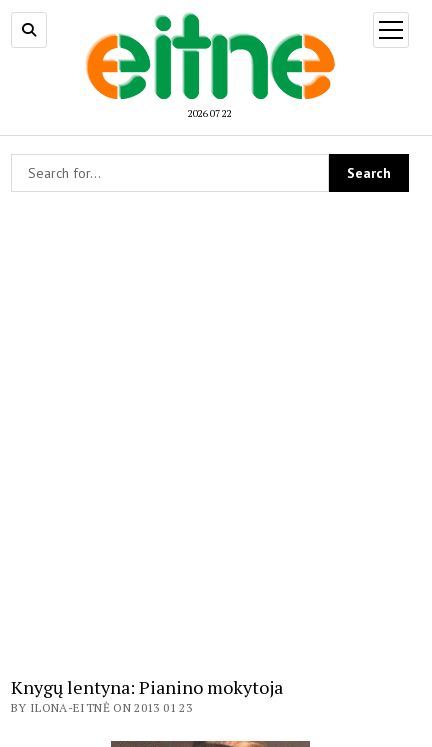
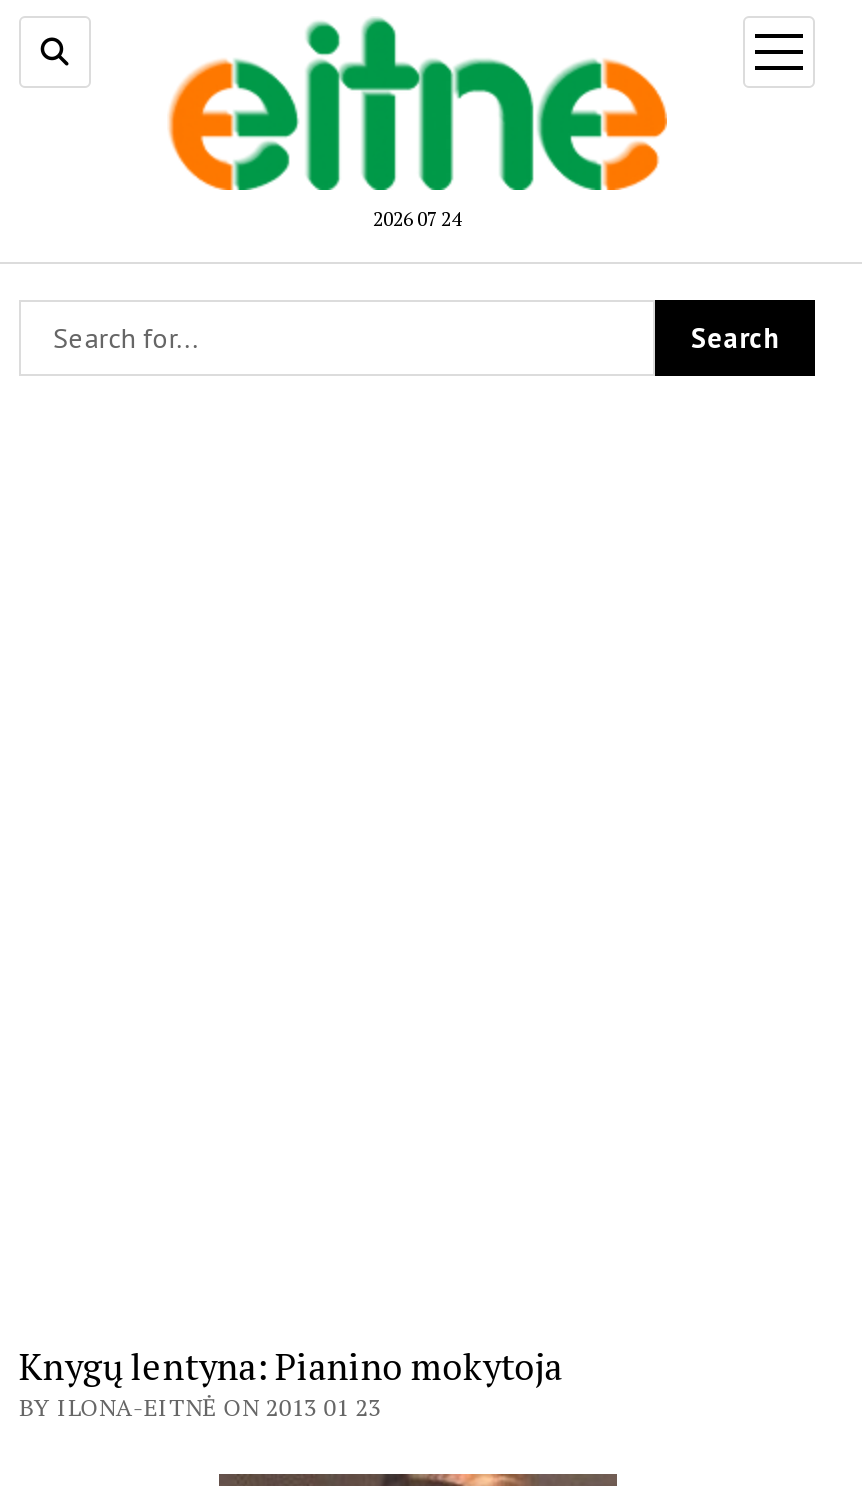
[188,107,232,120] 2026 07 22 -> [373,206,461,232] 2026 07 24

